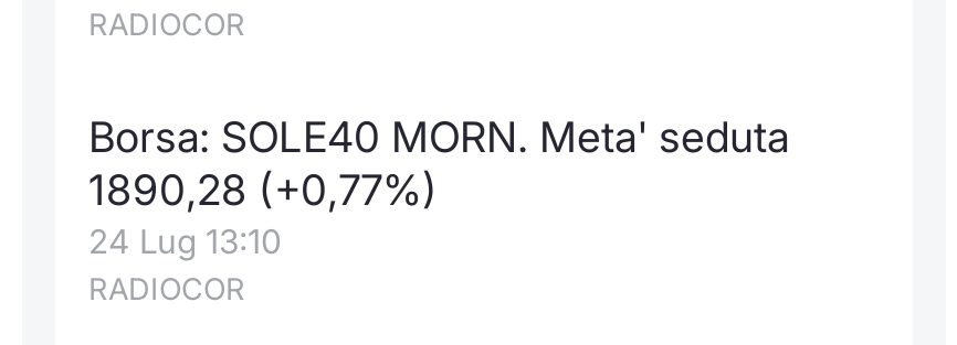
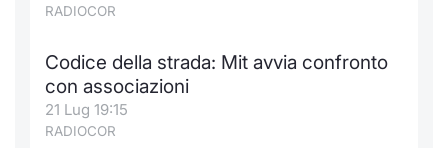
[88,112,789,262] Borsa: SOLE40 MORN. Meta' seduta | 1890,28 (+0,77%) | 24 Lug 13:10 -> [45,51,388,119] Codice della strada: Mit avvia confronto | con associazioni | 21 Lug 19:15

